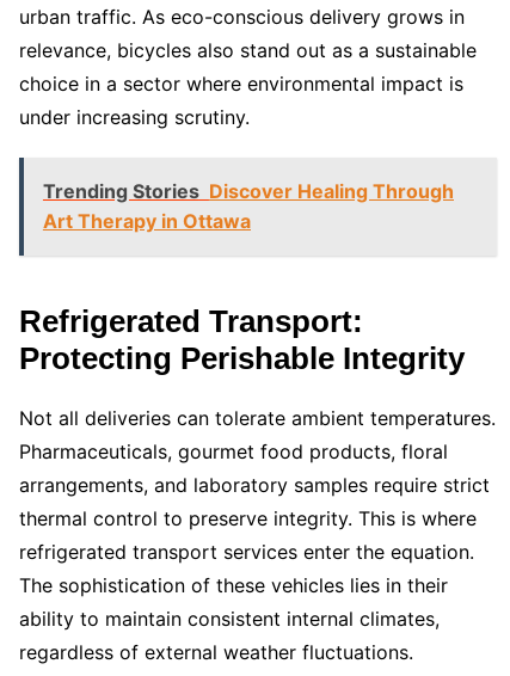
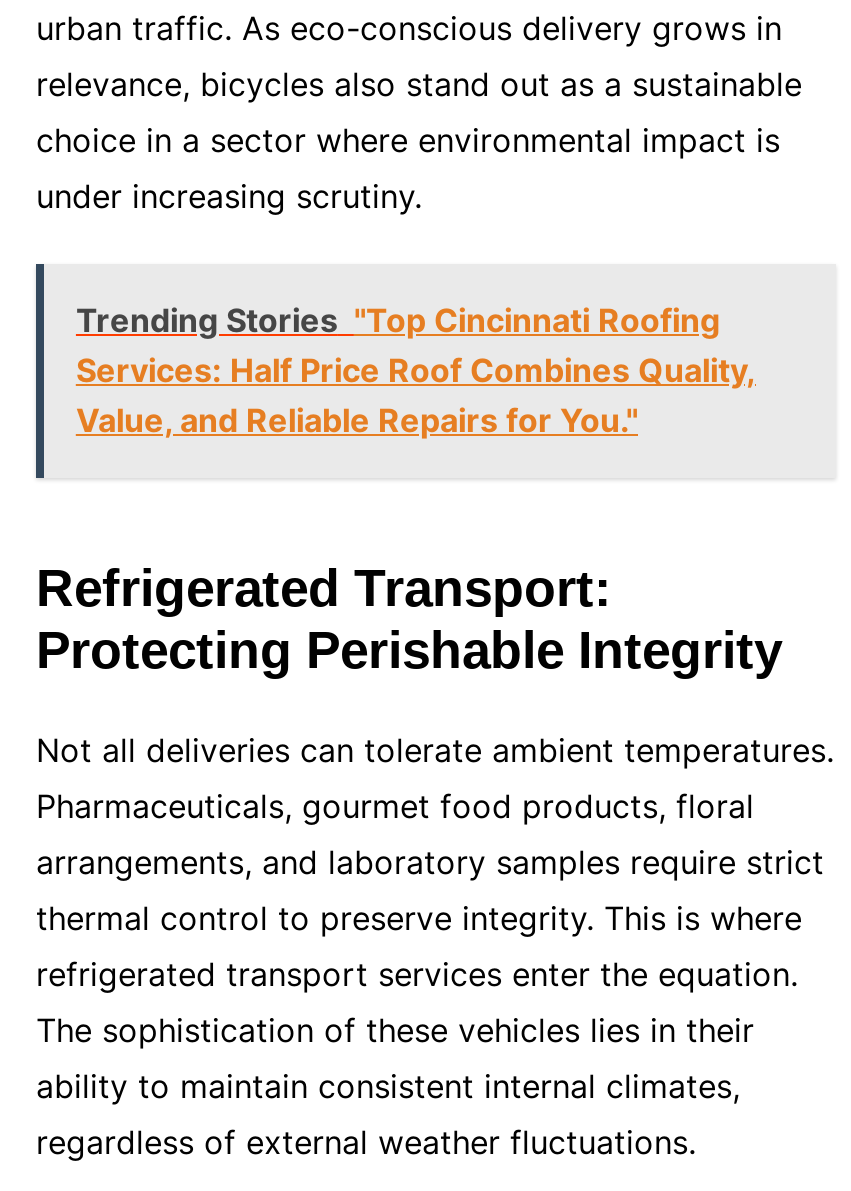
[43,179,454,233] Trending Stories Discover Healing Through | Art Therapy in Ottawa -> [76,300,756,440] Trending Stories "Top Cincinnati Roofing | Services: Half Price Roof Combines Quality, | Value, and Reliable Repairs for You."

